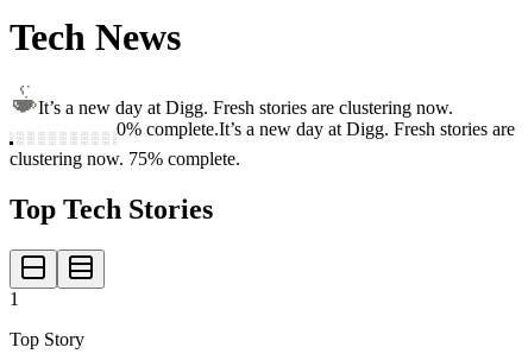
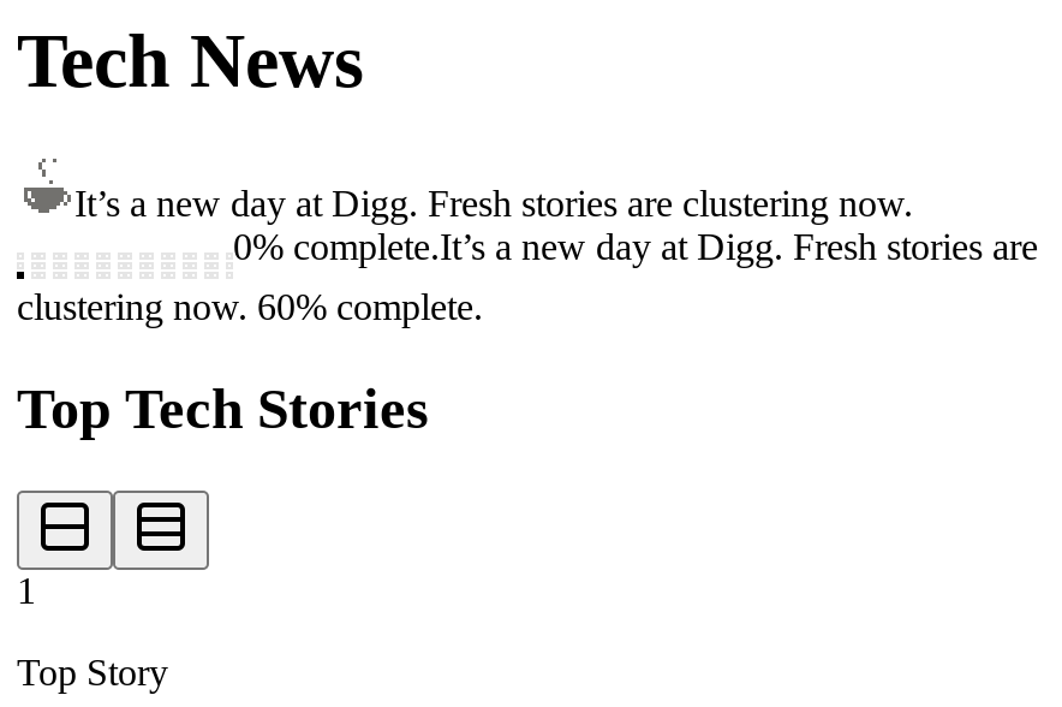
[10,148,240,169] clustering now. 75% complete. -> [17,286,483,327] clustering now. 60% complete.

